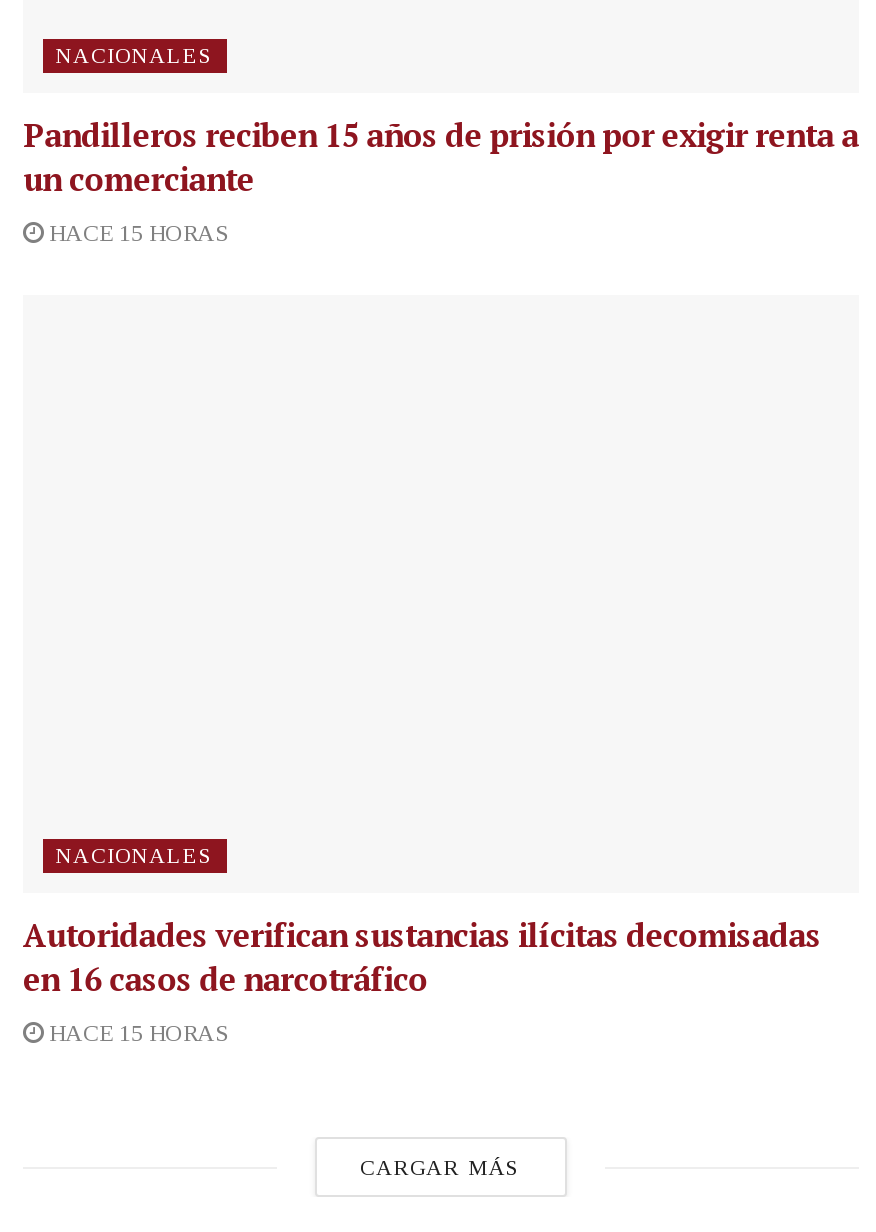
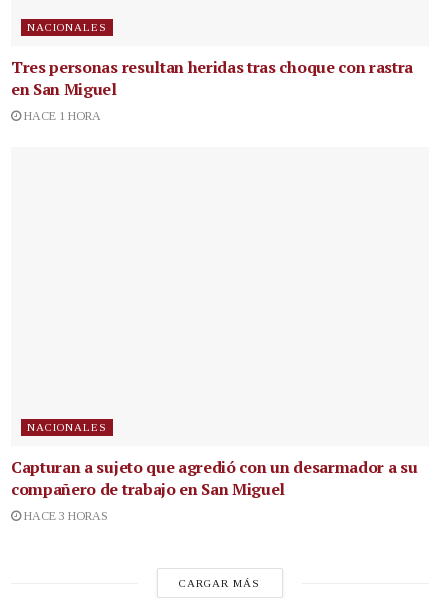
[23,114,859,248] Pandilleros reciben 15 años de prisión por exigir renta a | un comerciante | HACE 15 HORAS -> [11,56,413,123] Tres personas resultan heridas tras choque con rastra | en San Miguel | HACE 1 HORA
[23,913,821,1047] Autoridades verifican sustancias ilícitas decomisadas | en 16 casos de narcotráfico | HACE 15 HORAS -> [11,456,417,523] Capturan a sujeto que agredió con un desarmador a su | compañero de trabajo en San Miguel | HACE 3 HORAS

